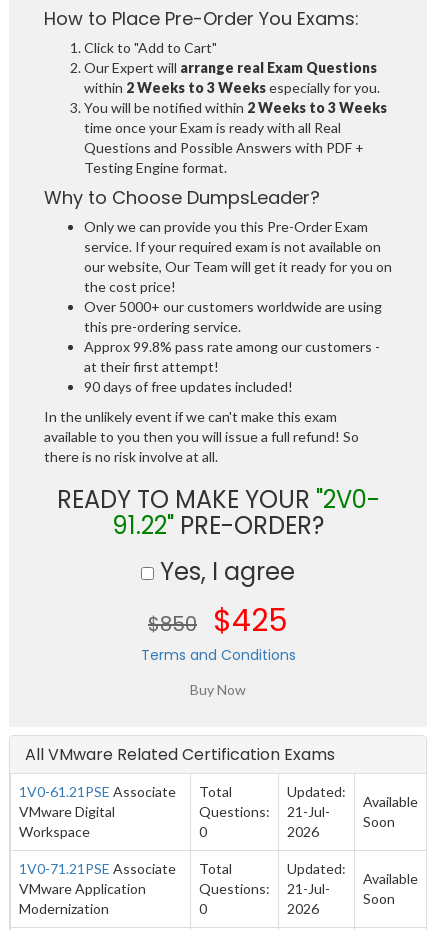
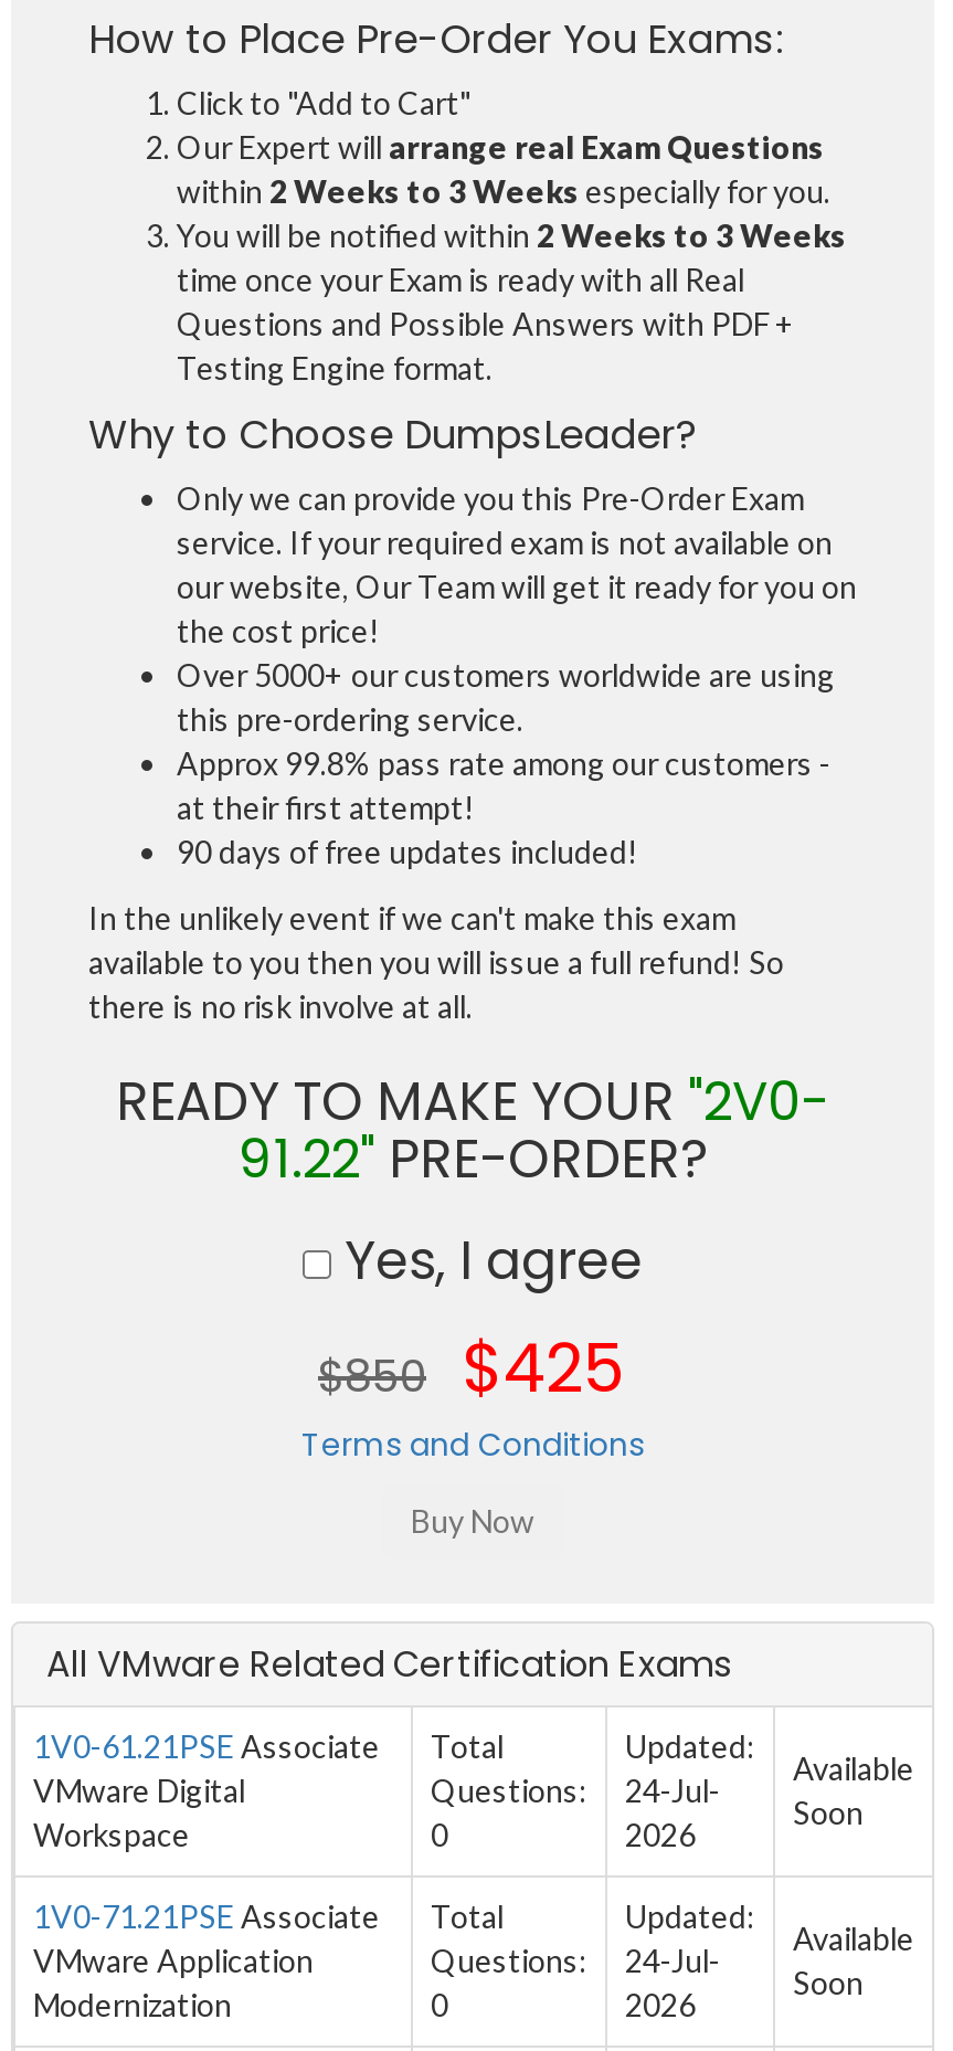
[199,803,330,820] Questions: 21-Jul- -> [431,1772,720,1809] Questions: 24-Jul-
[199,880,330,897] Questions: 21-Jul- -> [431,1942,720,1979] Questions: 24-Jul-

